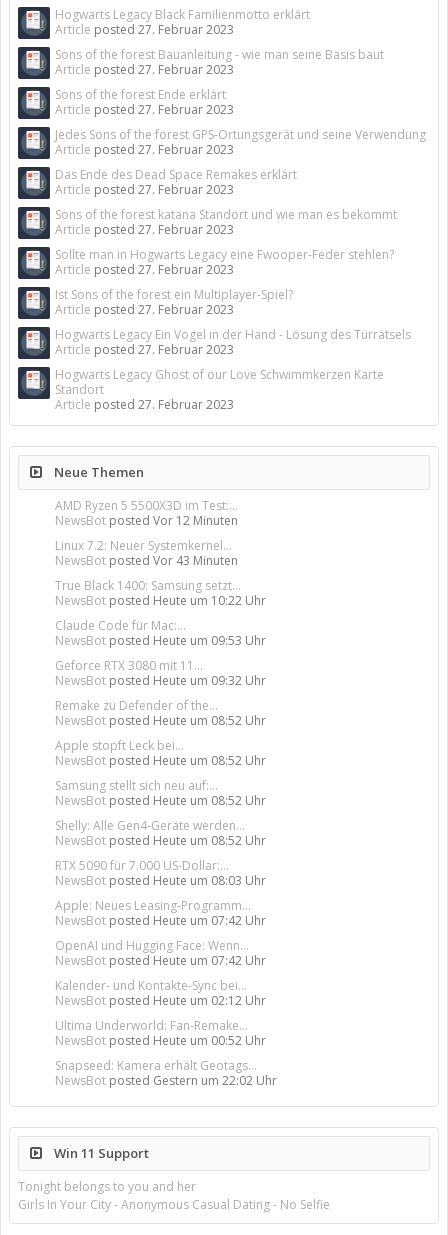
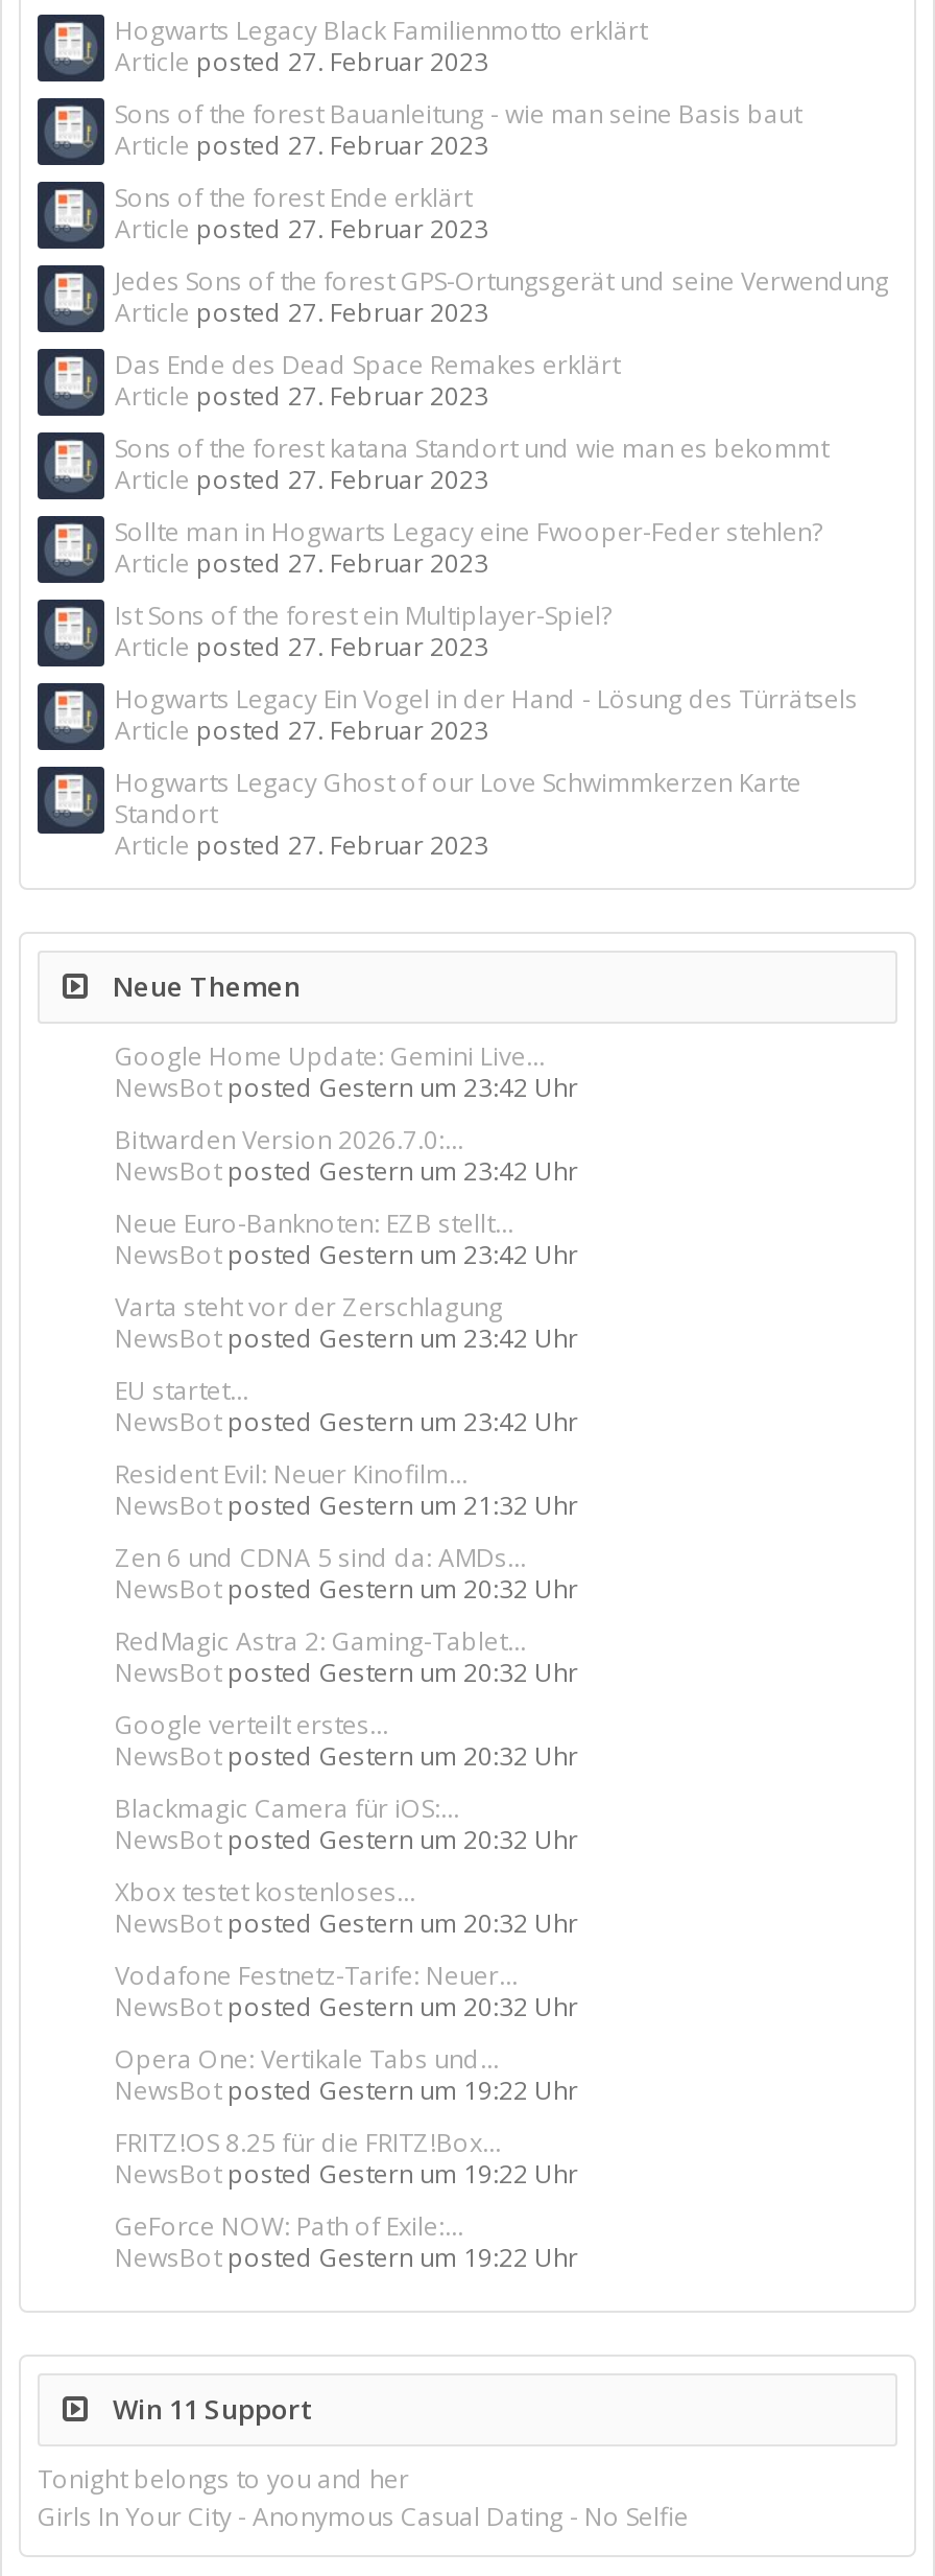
[55,497,238,529] AMD Ryzen 5 5500X3D im Test:... | NewsBot posted Vor 12 Minuten -> [115,1038,578,1105] Google Home Update: Gemini Live... | NewsBot posted Gestern um 23:42 Uhr
[55,537,238,569] Linux 7.2: Neuer Systemkernel... | NewsBot posted Vor 43 Minuten -> [115,1122,578,1189] Bitwarden Version 2026.7.0:... | NewsBot posted Gestern um 23:42 Uhr
[55,577,266,609] True Black 1400: Samsung setzt... | NewsBot posted Heute um 10:22 Uhr -> [115,1205,578,1272] Neue Euro-Banknoten: EZB stellt... | NewsBot posted Gestern um 23:42 Uhr
[55,617,266,649] Claude Code für Mac:... | NewsBot posted Heute um 09:53 Uhr -> [115,1289,578,1356] Varta steht vor der Zerschlagung | NewsBot posted Gestern um 23:42 Uhr
[55,657,266,689] Geforce RTX 3080 mit 11... | NewsBot posted Heute um 09:32 Uhr -> [115,1373,578,1439] EU startet... | NewsBot posted Gestern um 23:42 Uhr
[55,697,266,729] Remake zu Defender of the... | NewsBot posted Heute um 08:52 Uhr -> [115,1456,578,1523] Resident Evil: Neuer Kinofilm... | NewsBot posted Gestern um 21:32 Uhr
[55,737,266,769] Apple stopft Leck bei... | NewsBot posted Heute um 08:52 Uhr -> [115,1540,578,1607] Zen 6 und CDNA 5 sind da: AMDs... | NewsBot posted Gestern um 20:32 Uhr
[55,777,266,809] Samsung stellt sich neu auf:... | NewsBot posted Heute um 08:52 Uhr -> [115,1623,578,1690] RedMagic Astra 2: Gaming-Tablet... | NewsBot posted Gestern um 20:32 Uhr
[55,817,266,849] Shelly: Alle Gen4-Geräte werden... | NewsBot posted Heute um 08:52 Uhr -> [115,1707,578,1774] Google verteilt erstes... | NewsBot posted Gestern um 20:32 Uhr
[55,857,266,889] RTX 5090 für 7.000 US-Dollar:... | NewsBotposted Heute um 08:03 Uhr -> [115,1790,578,1857] Blackmagic Camera für iOS:... | NewsBotposted Gestern um 20:32 Uhr
[55,897,266,929] Apple: Neues Leasing-Programm... | NewsBot posted Heute um 07:42 Uhr -> [115,1874,578,1941] Xbox testet kostenloses... | NewsBot posted Gestern um 20:32 Uhr
[55,937,266,969] OpenAI und Hugging Face: Wenn... | NewsBot posted Heute um 07:42 Uhr -> [115,1958,578,2024] Vodafone Festnetz-Tarife: Neuer... | NewsBot posted Gestern um 20:32 Uhr
[55,977,266,1009] Kalender- und Kontakte-Sync bei... | NewsBot posted Heute um 02:12 Uhr -> [115,2041,578,2108] Opera One: Vertikale Tabs und... | NewsBot posted Gestern um 19:22 Uhr
[55,1017,266,1049] Ultima Underworld: Fan-Remake... | NewsBot posted Heute um 00:52 Uhr -> [115,2125,578,2192] FRITZ!OS 8.25 für die FRITZ!Box... | NewsBot posted Gestern um 19:22 Uhr
[55,1057,277,1089] Snapseed: Kamera erhält Geotags... | NewsBot posted Gestern um 22:02 Uhr -> [115,2208,578,2275] GeForce NOW: Path of Exile:... | NewsBot posted Gestern um 19:22 Uhr

